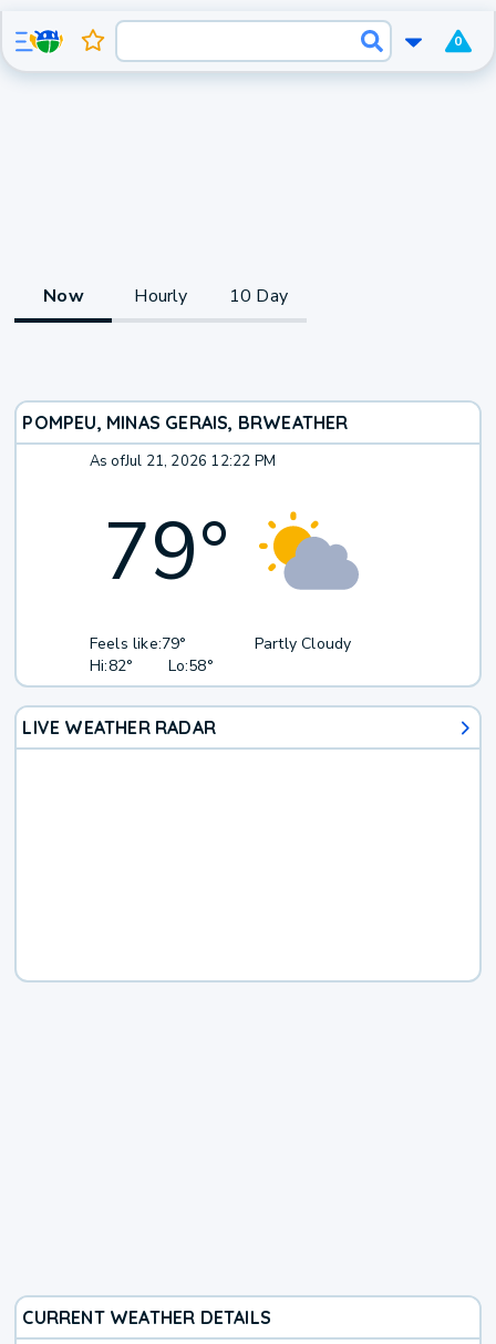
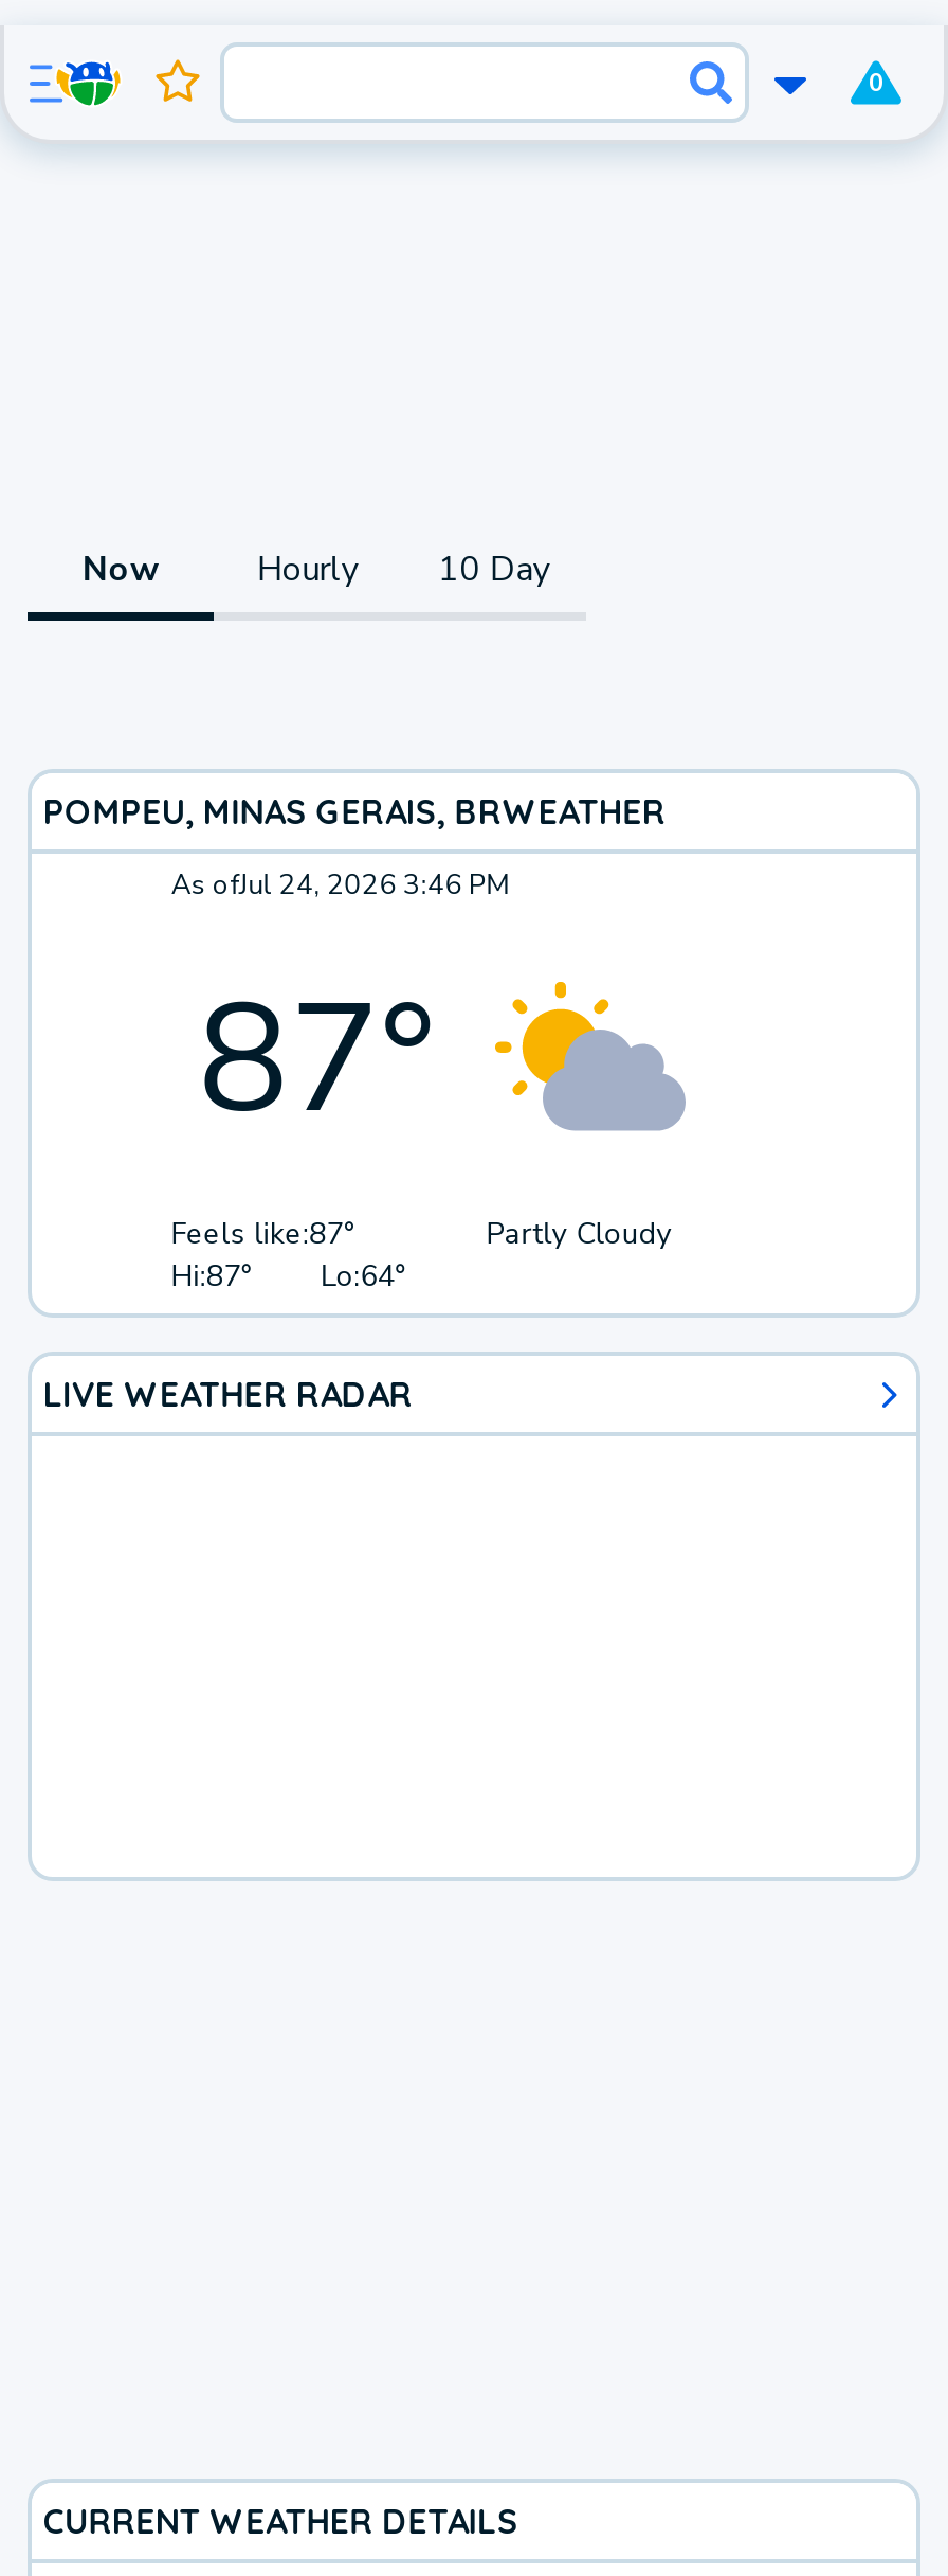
[90,452,276,472] As ofJul 21, 2026 12:22 PM -> [171,867,510,905] As ofJul 24, 2026 3:46 PM
[103,498,229,606] 79° -> [197,955,438,1163] 87°
[90,634,187,655] Feels like:79° -> [171,1214,357,1255] Feels like:87°
[90,656,133,677] Hi:82° -> [171,1257,254,1297] Hi:87°
[168,656,214,677] Lo:58° -> [321,1257,408,1297] Lo:64°

